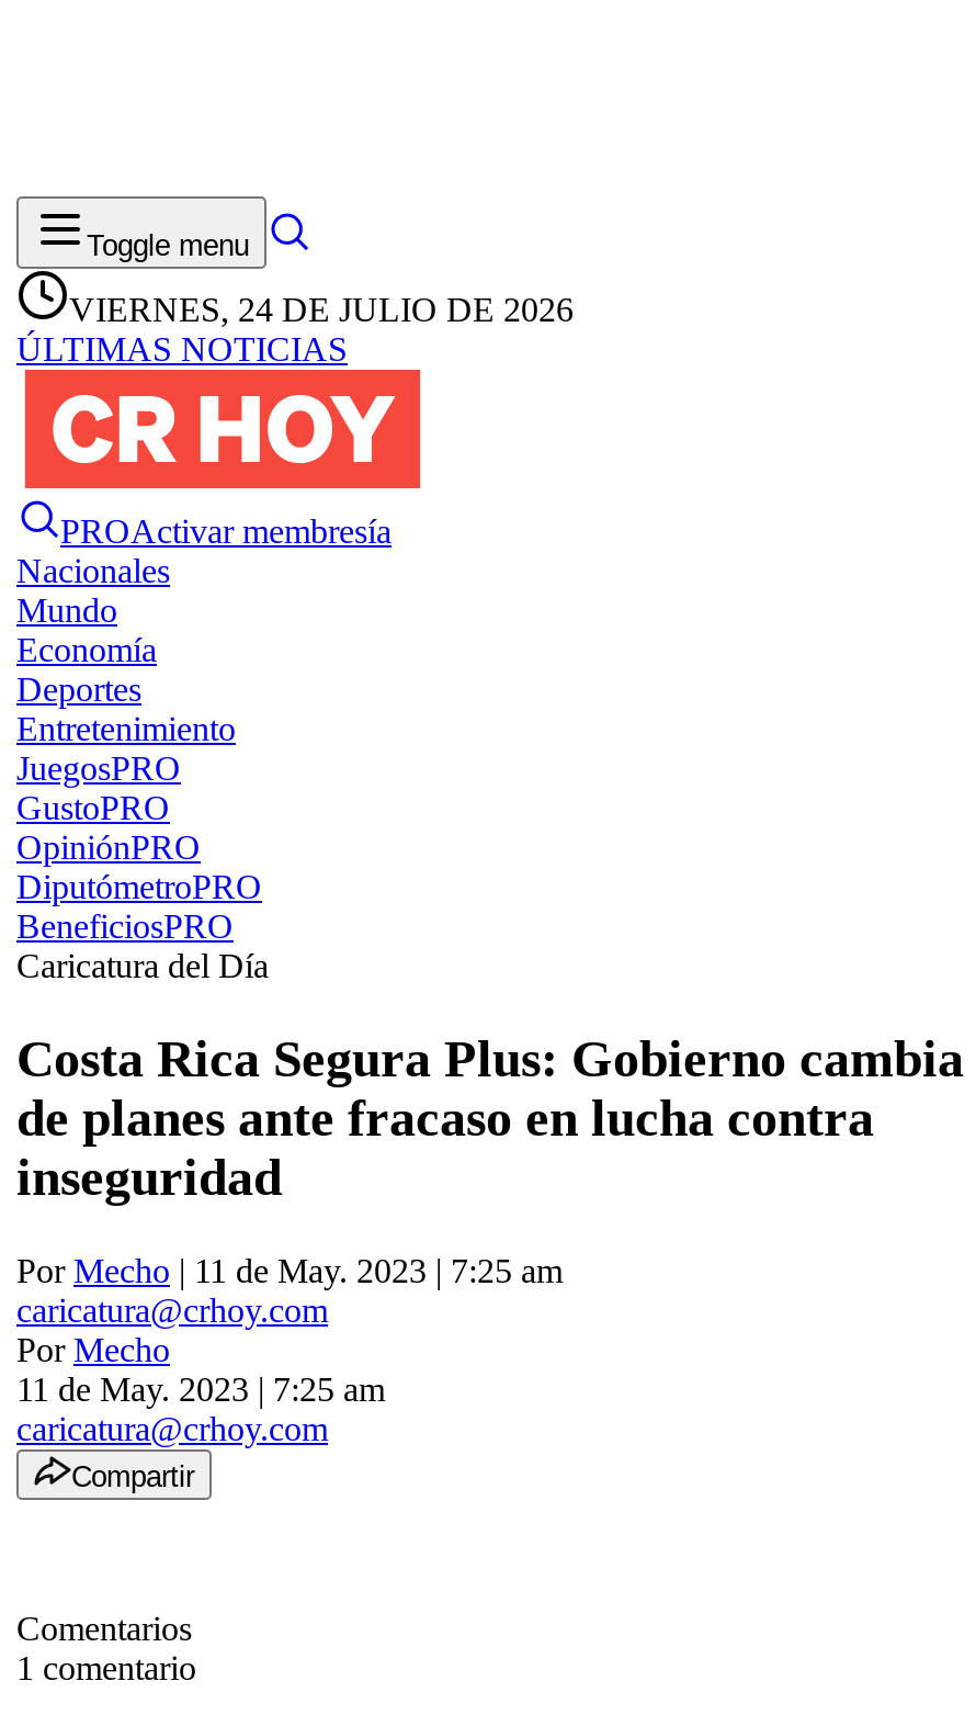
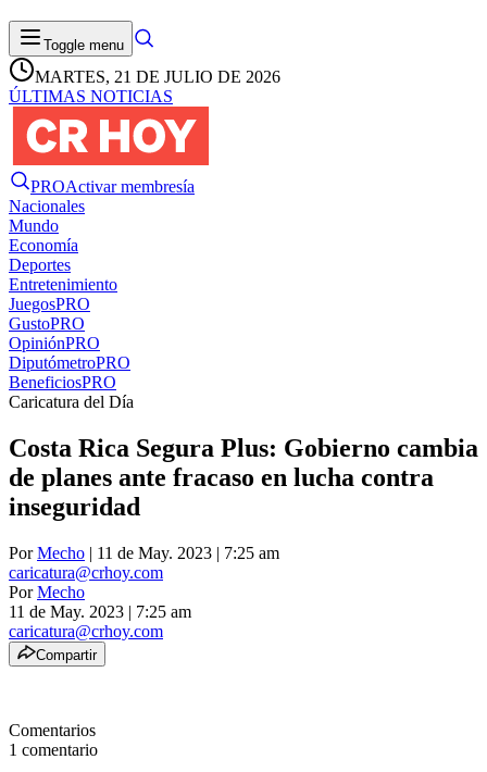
[69,291,574,328] VIERNES, 24 DE JULIO DE 2026 -> [35,67,280,86] MARTES, 21 DE JULIO DE 2026

